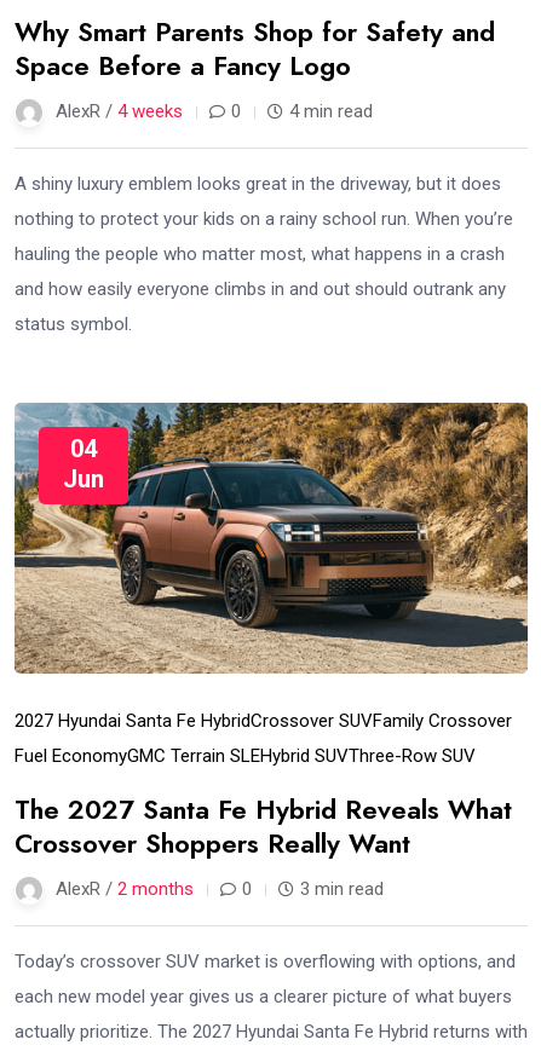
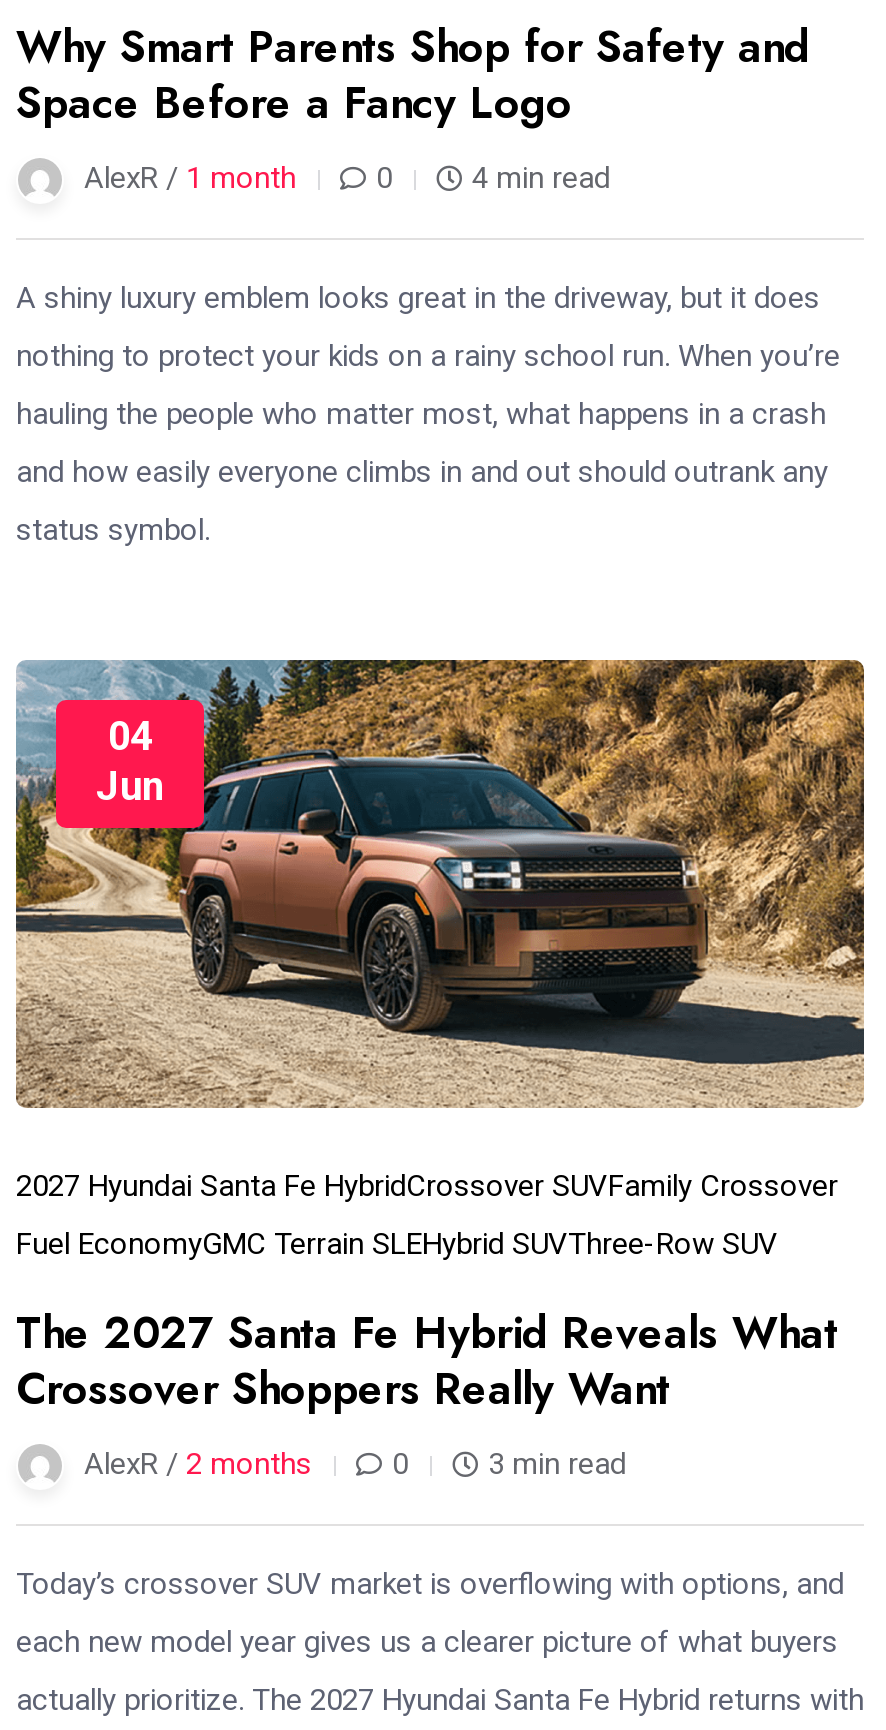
[56,100,183,122] AlexR / 4 weeks -> [84,160,296,196] AlexR / 1 month

